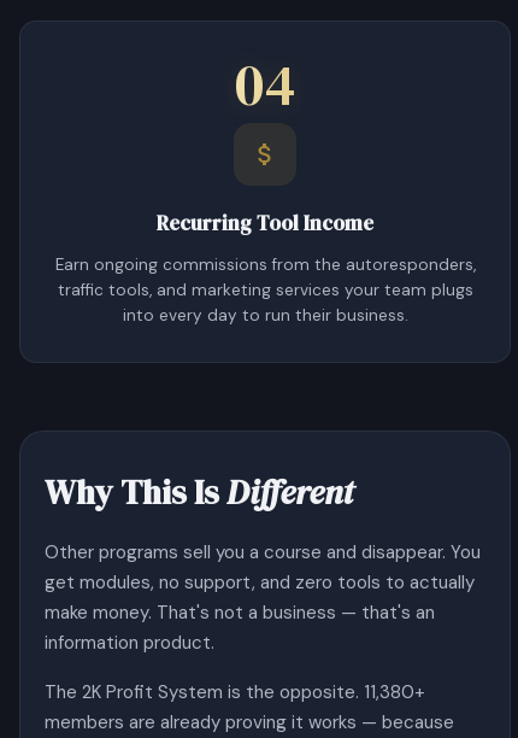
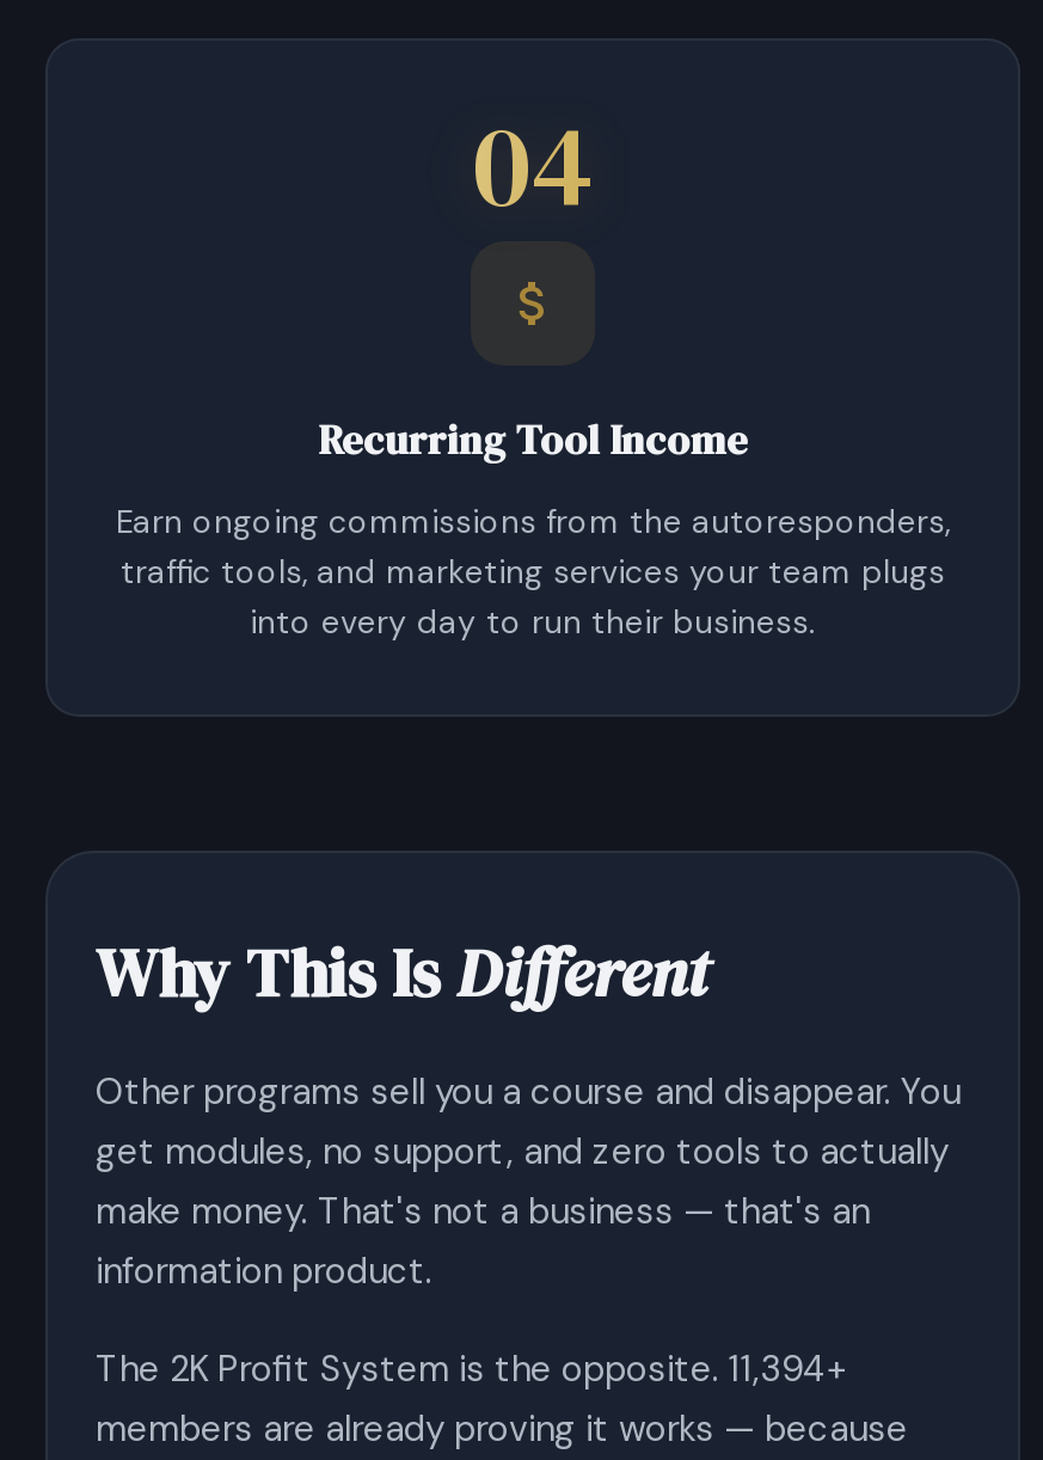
[45,680,425,704] The 2K Profit System is the opposite. 11,380+ -> [96,1345,848,1393] The 2K Profit System is the opposite. 11,394+

